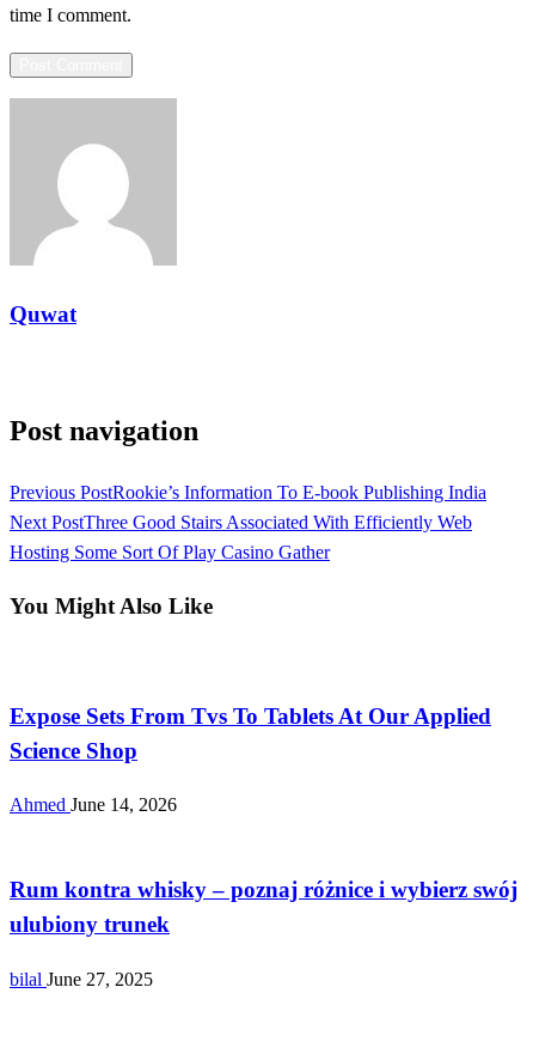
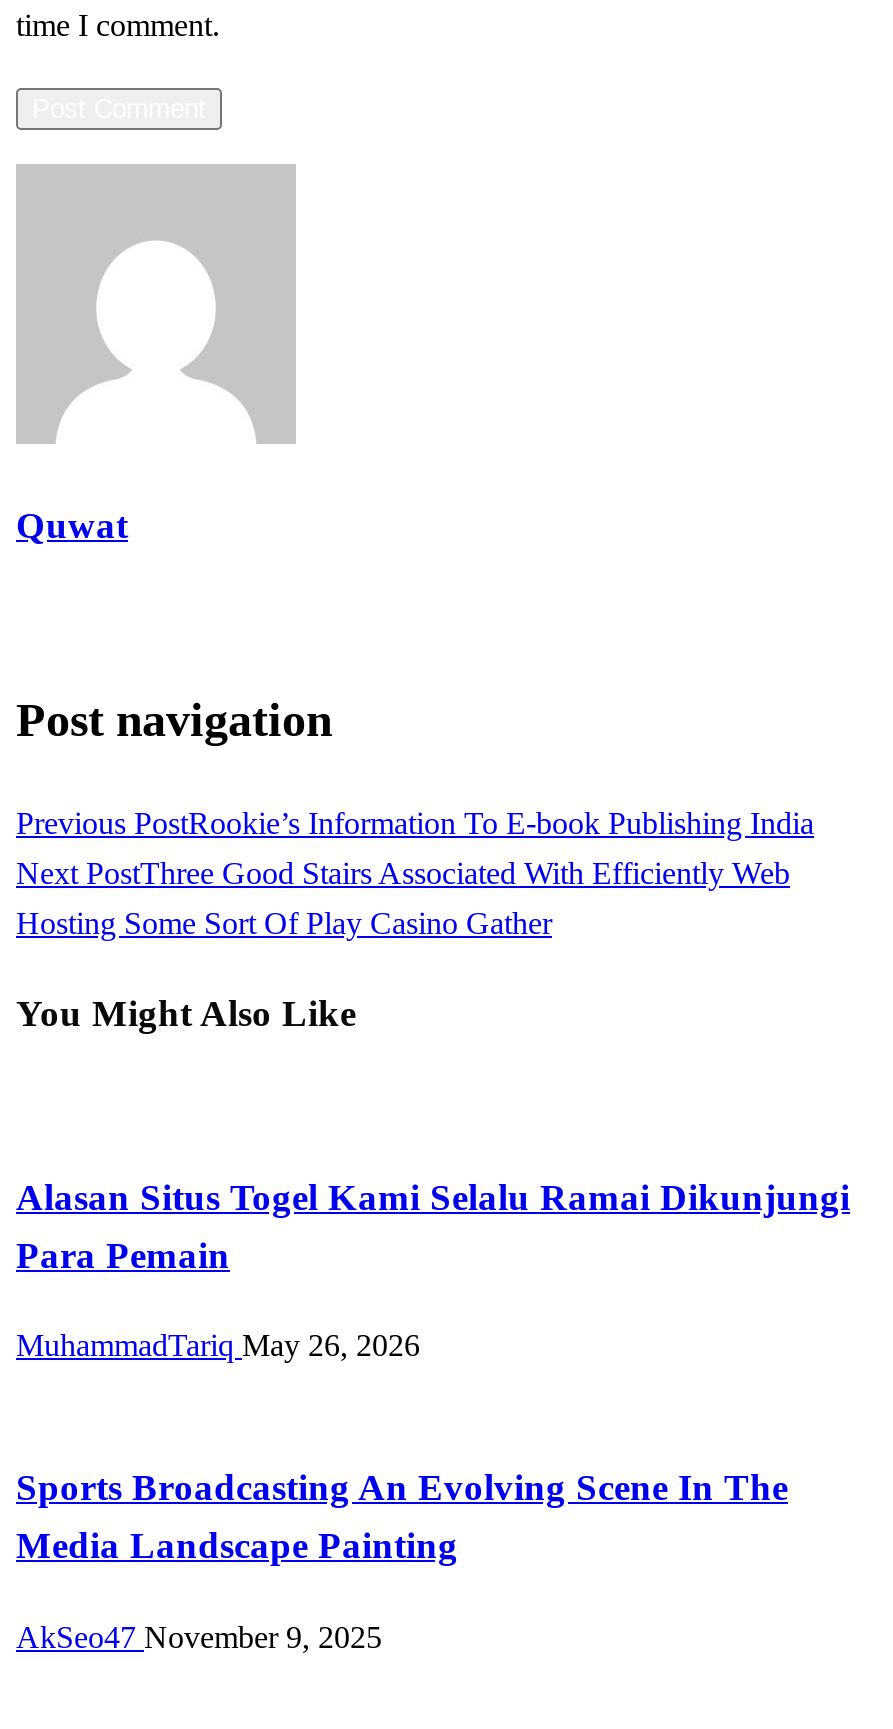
[10,703,491,763] Expose Sets From Tvs To Tablets At Our Applied | Science Shop -> [16,1175,850,1275] Alasan Situs Togel Kami Selalu Ramai Dikunjungi | Para Pemain
[10,795,177,815] Ahmed June 14, 2026 -> [16,1329,420,1363] MuhammadTariq May 26, 2026
[10,877,517,937] Rum kontra whisky – poznaj różnice i wybierz swój | ulubiony trunek -> [16,1466,788,1566] Sports Broadcasting An Evolving Scene In The | Media Landscape Painting
[10,969,153,989] bilal June 27, 2025 -> [16,1620,382,1654] AkSeo47 November 9, 2025

